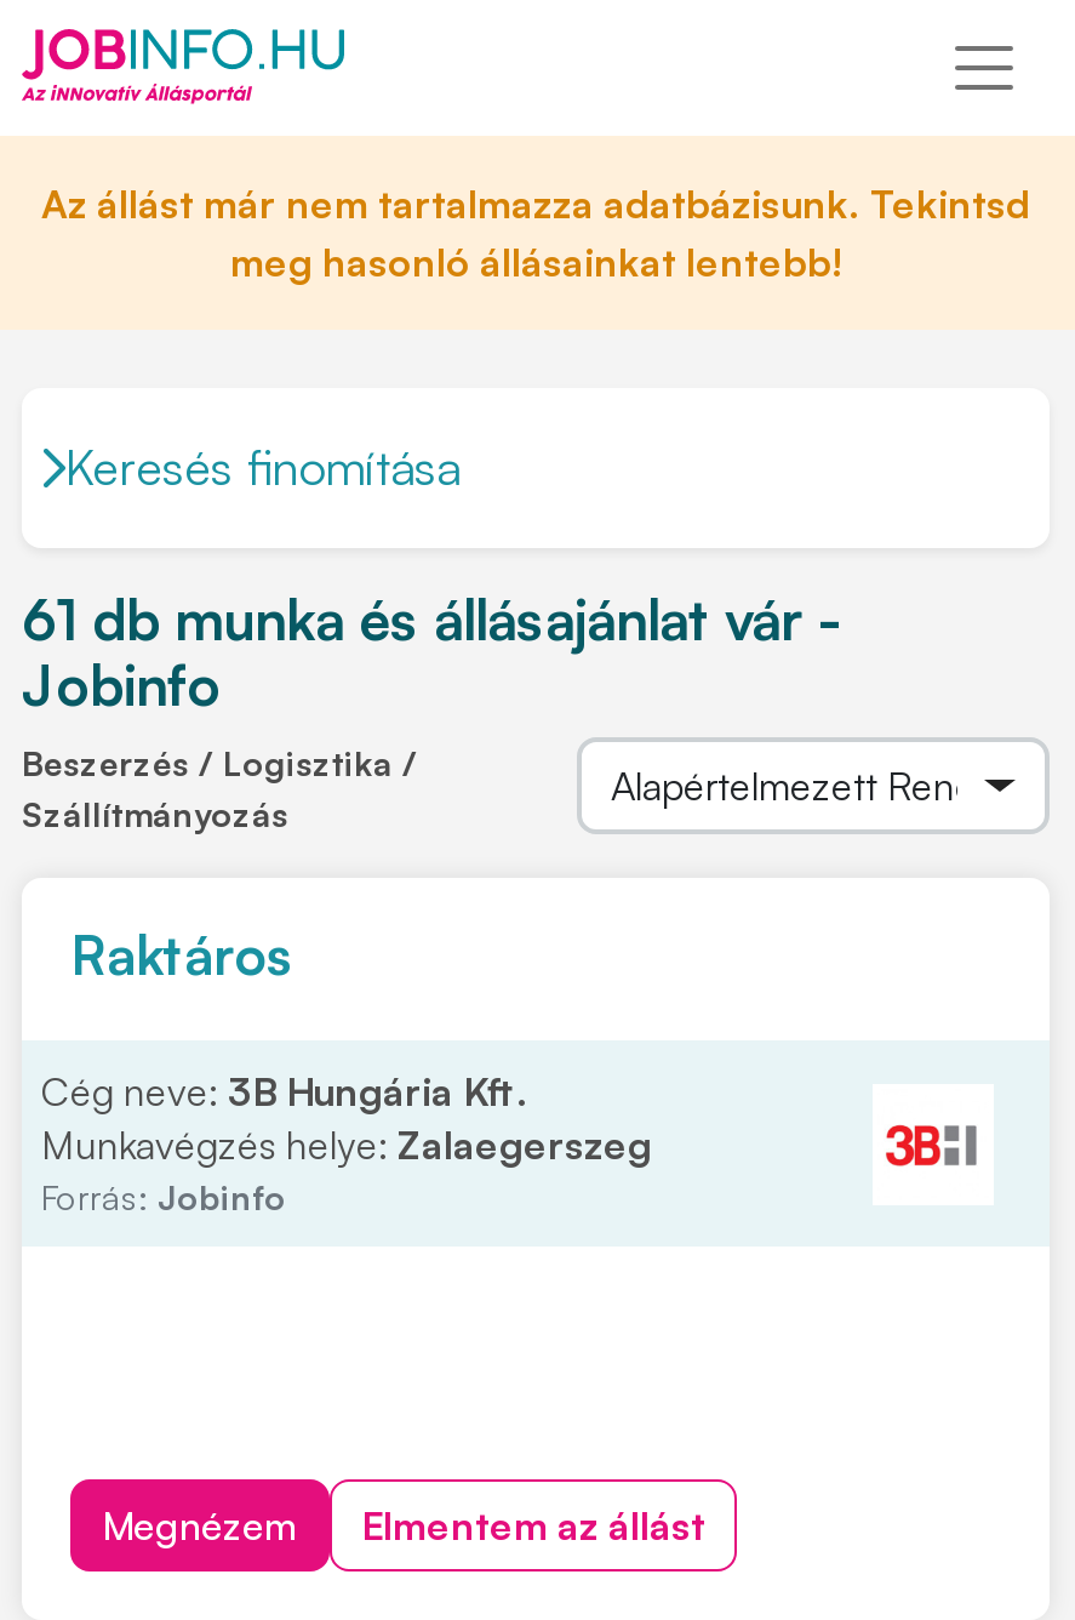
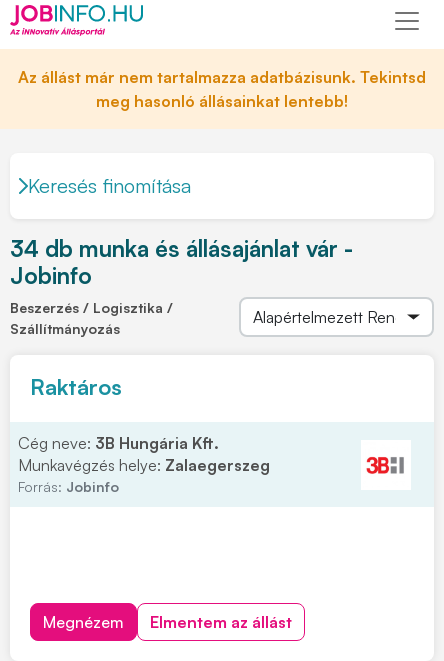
[22,584,839,655] 61 db munka és állásajánlat vár - -> [10,234,353,263] 34 db munka és állásajánlat vár -

